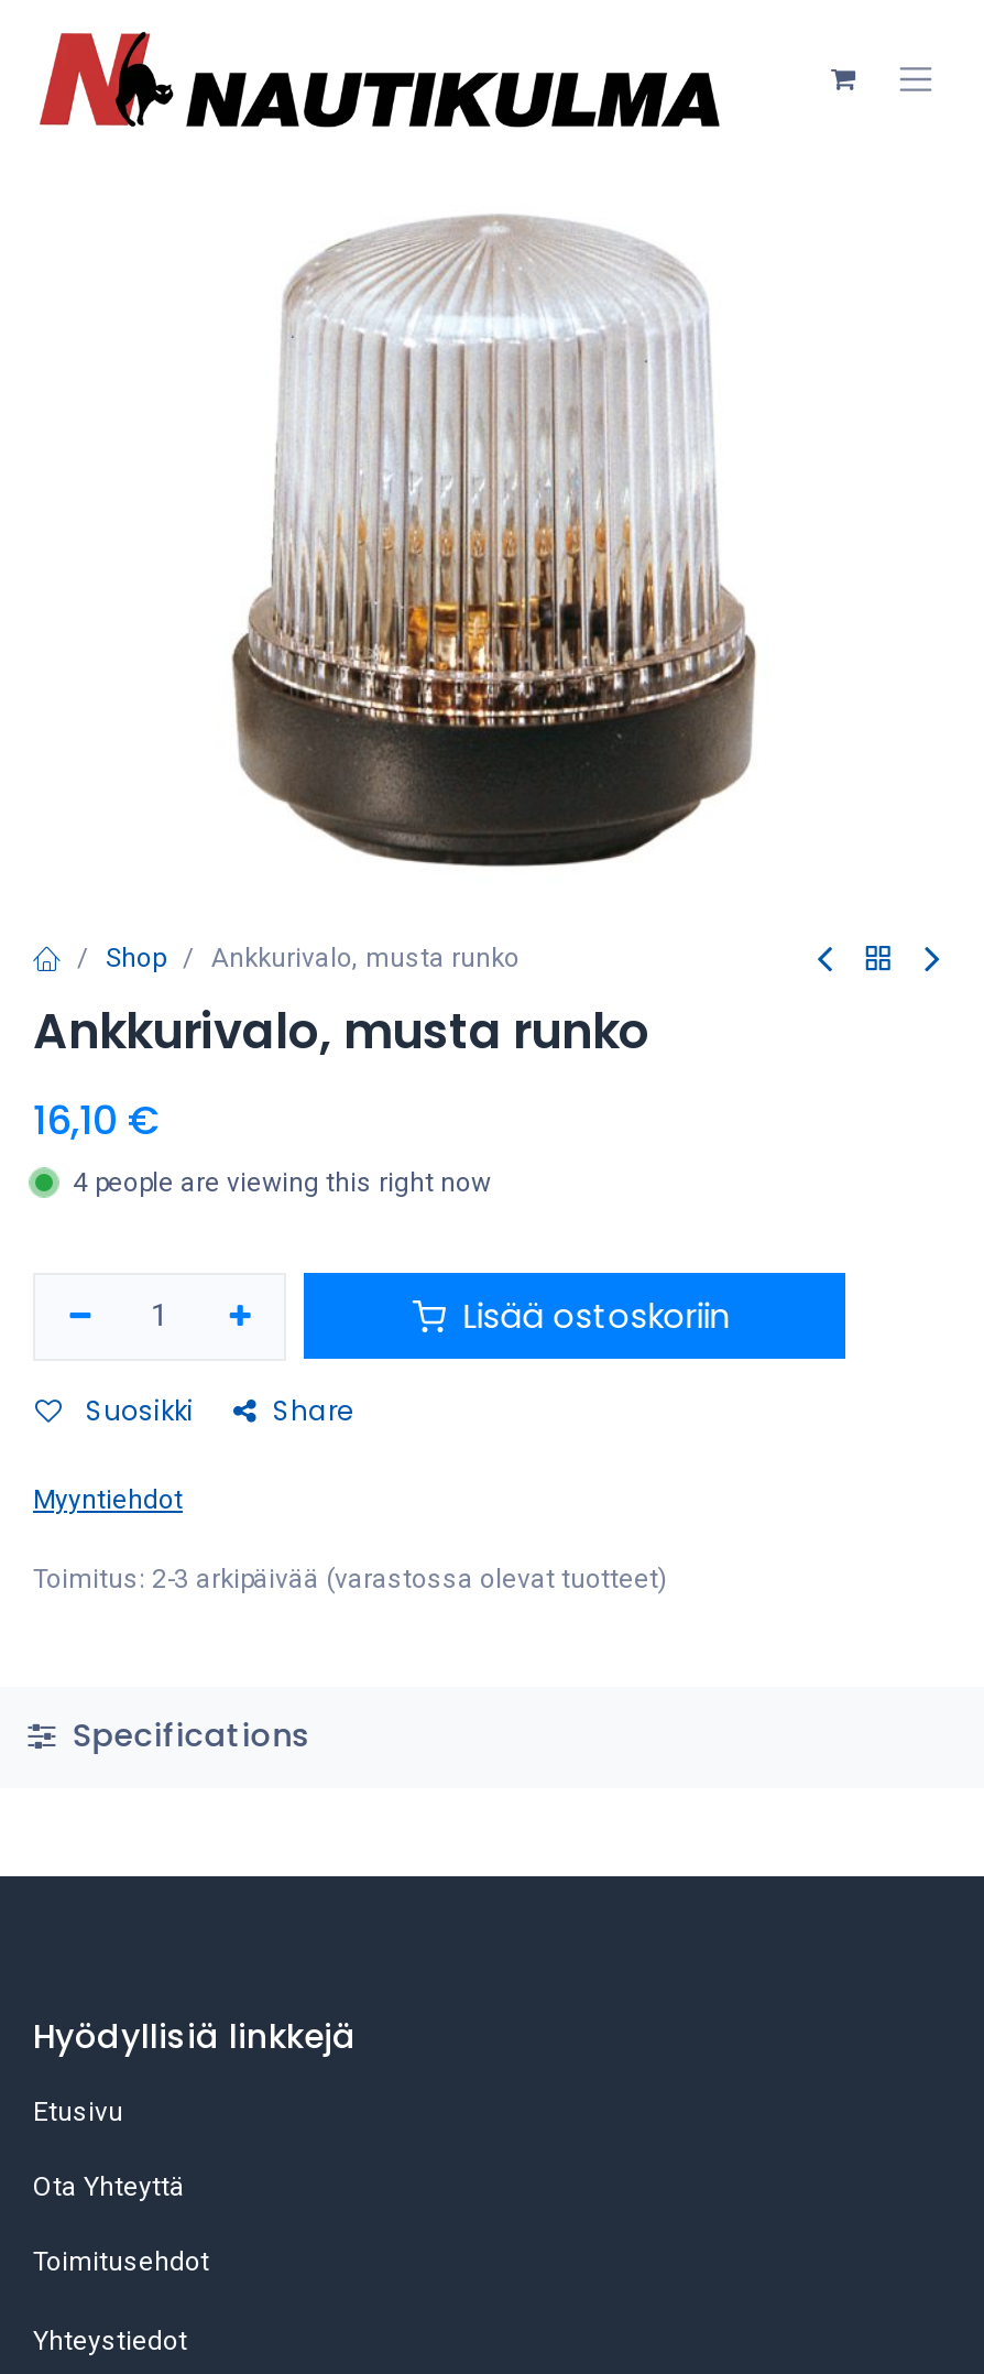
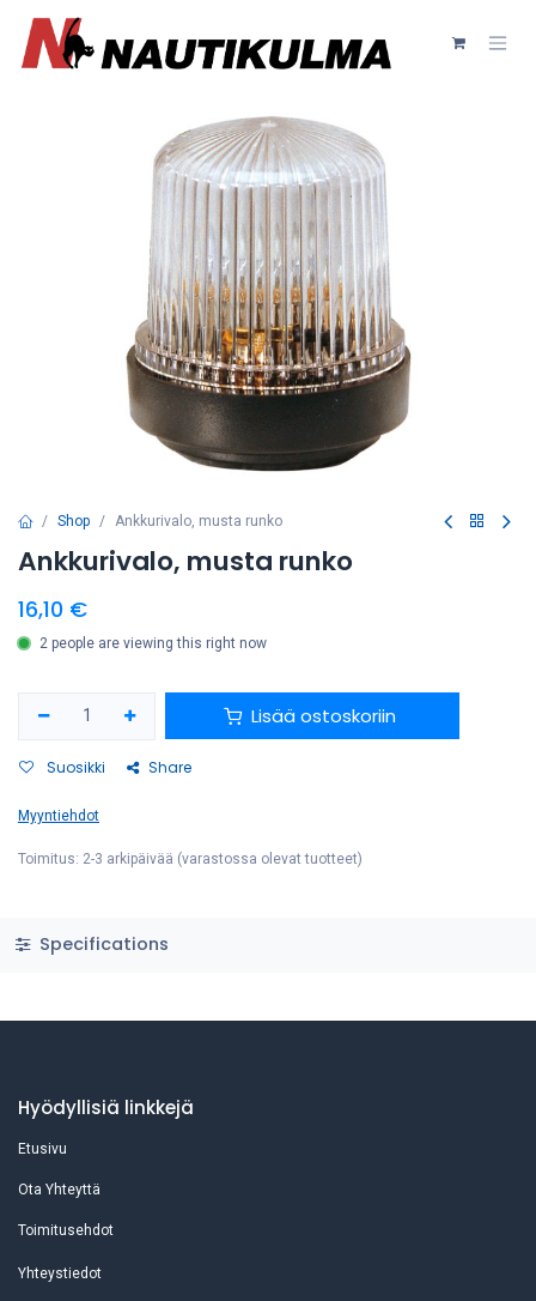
[73,1166,491,1197] 4 people are viewing this right now -> [39,634,267,651] 2 people are viewing this right now

